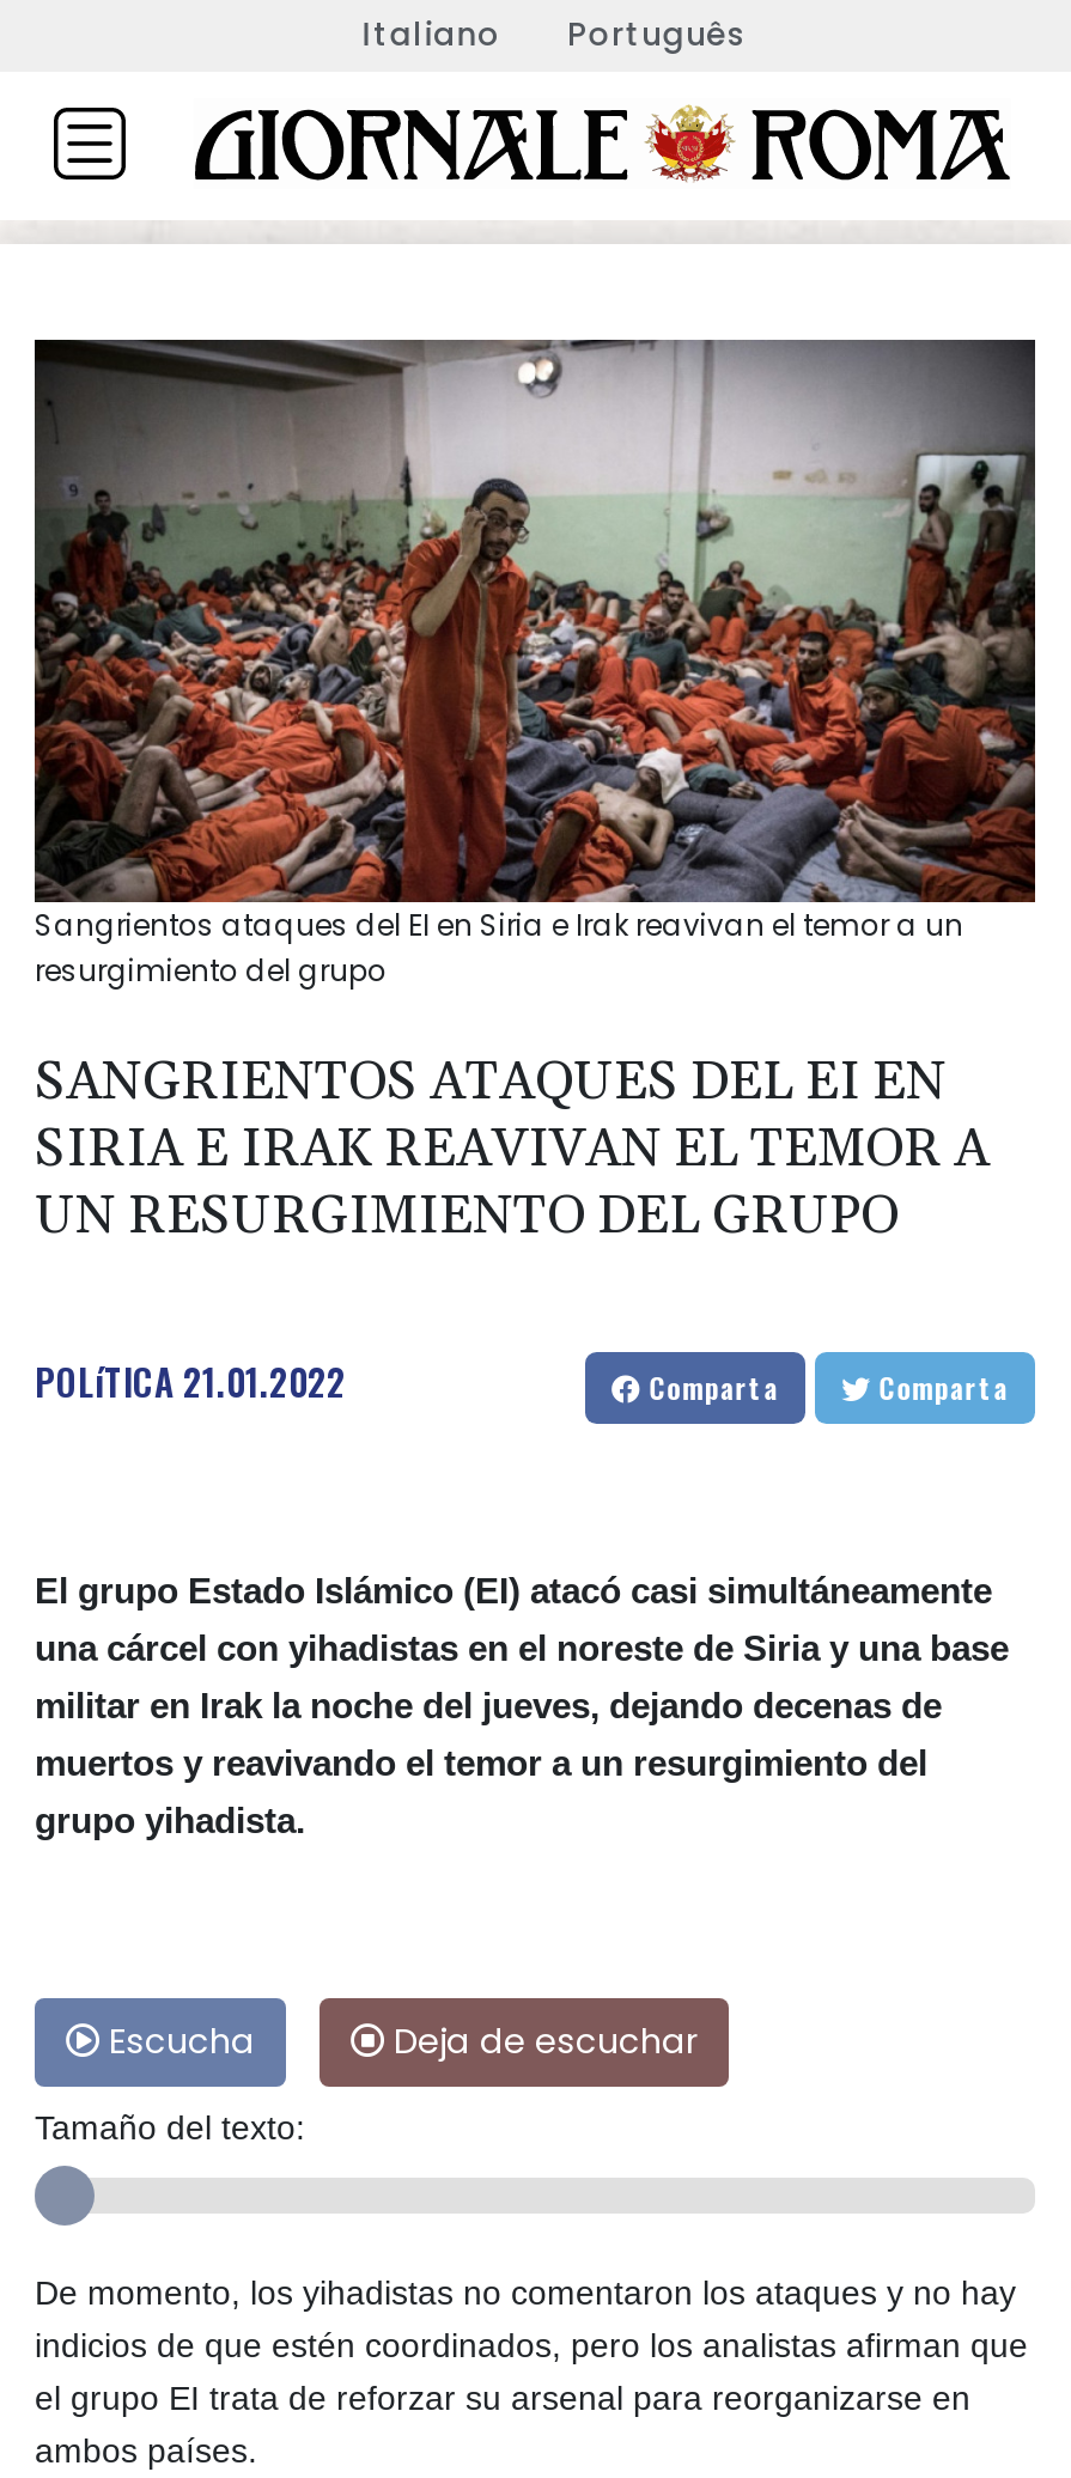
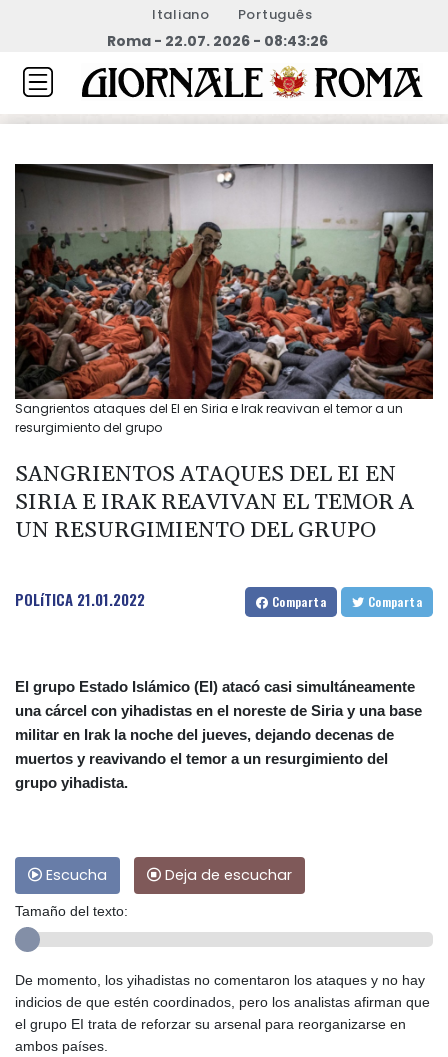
none -> [106,31,327,51] Roma - 22.07. 2026 - 08:43:26

